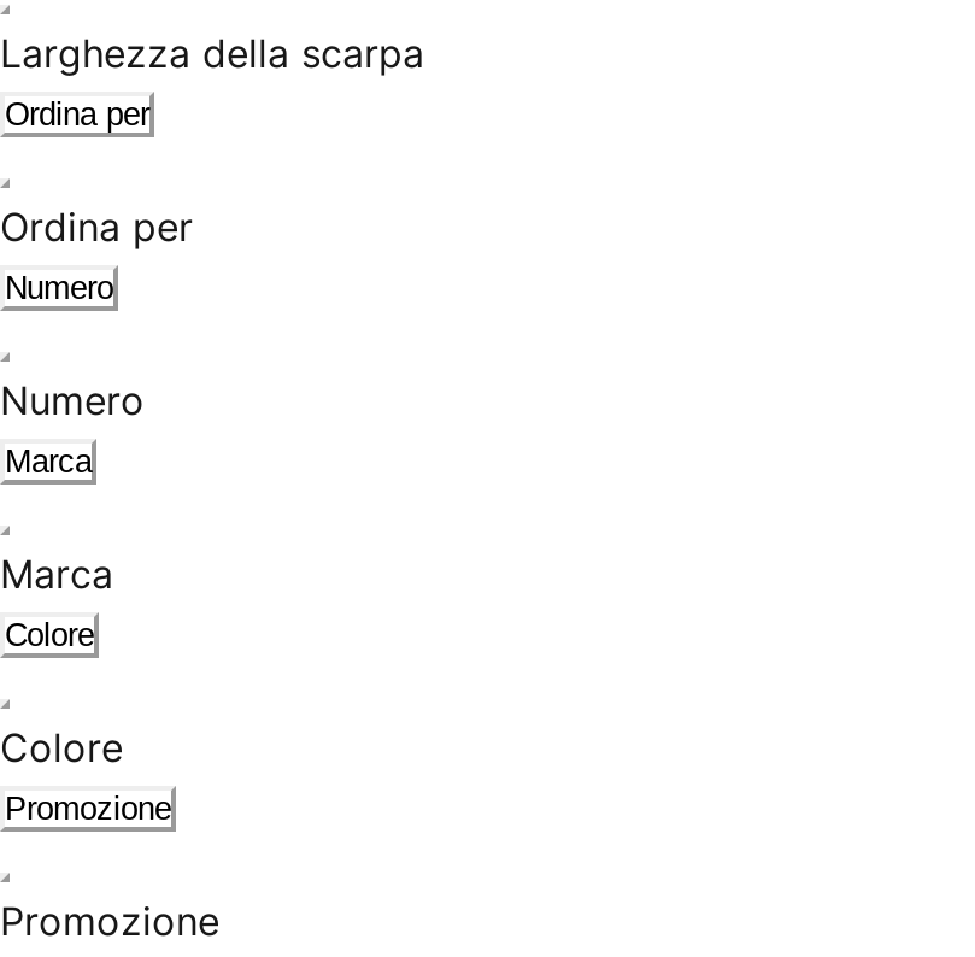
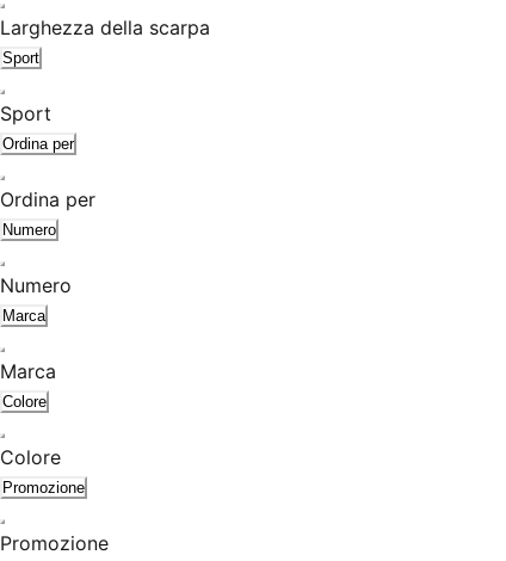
none -> [0,49,51,125] Sport | Sport

